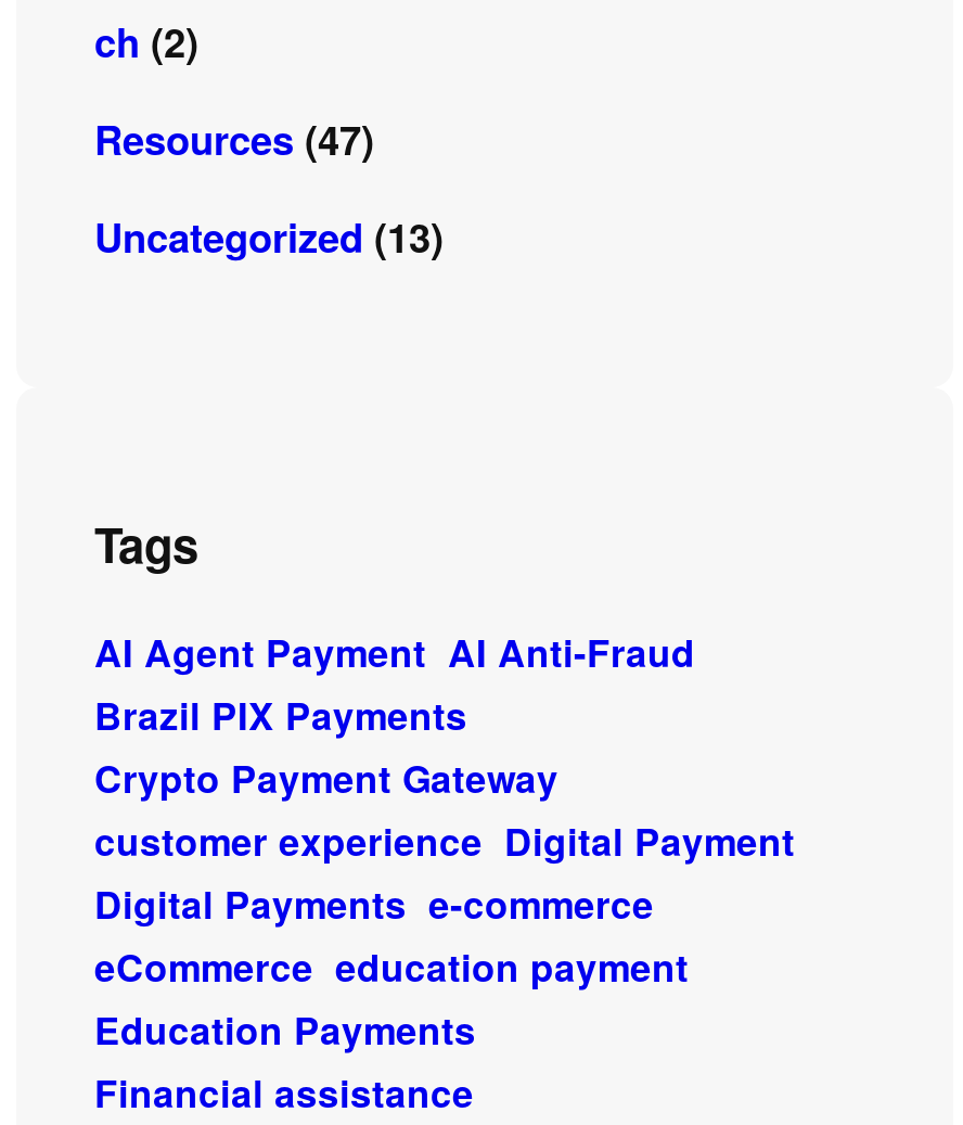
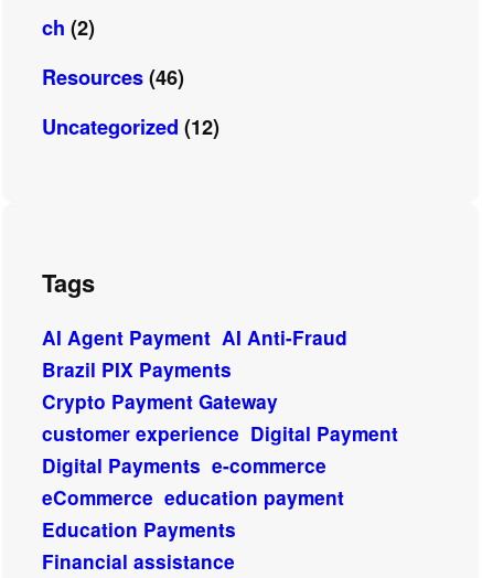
[94,111,374,168] Resources (47) -> [42,63,184,91] Resources (46)
[94,209,444,265] Uncategorized (13) -> [42,112,219,141] Uncategorized (12)

